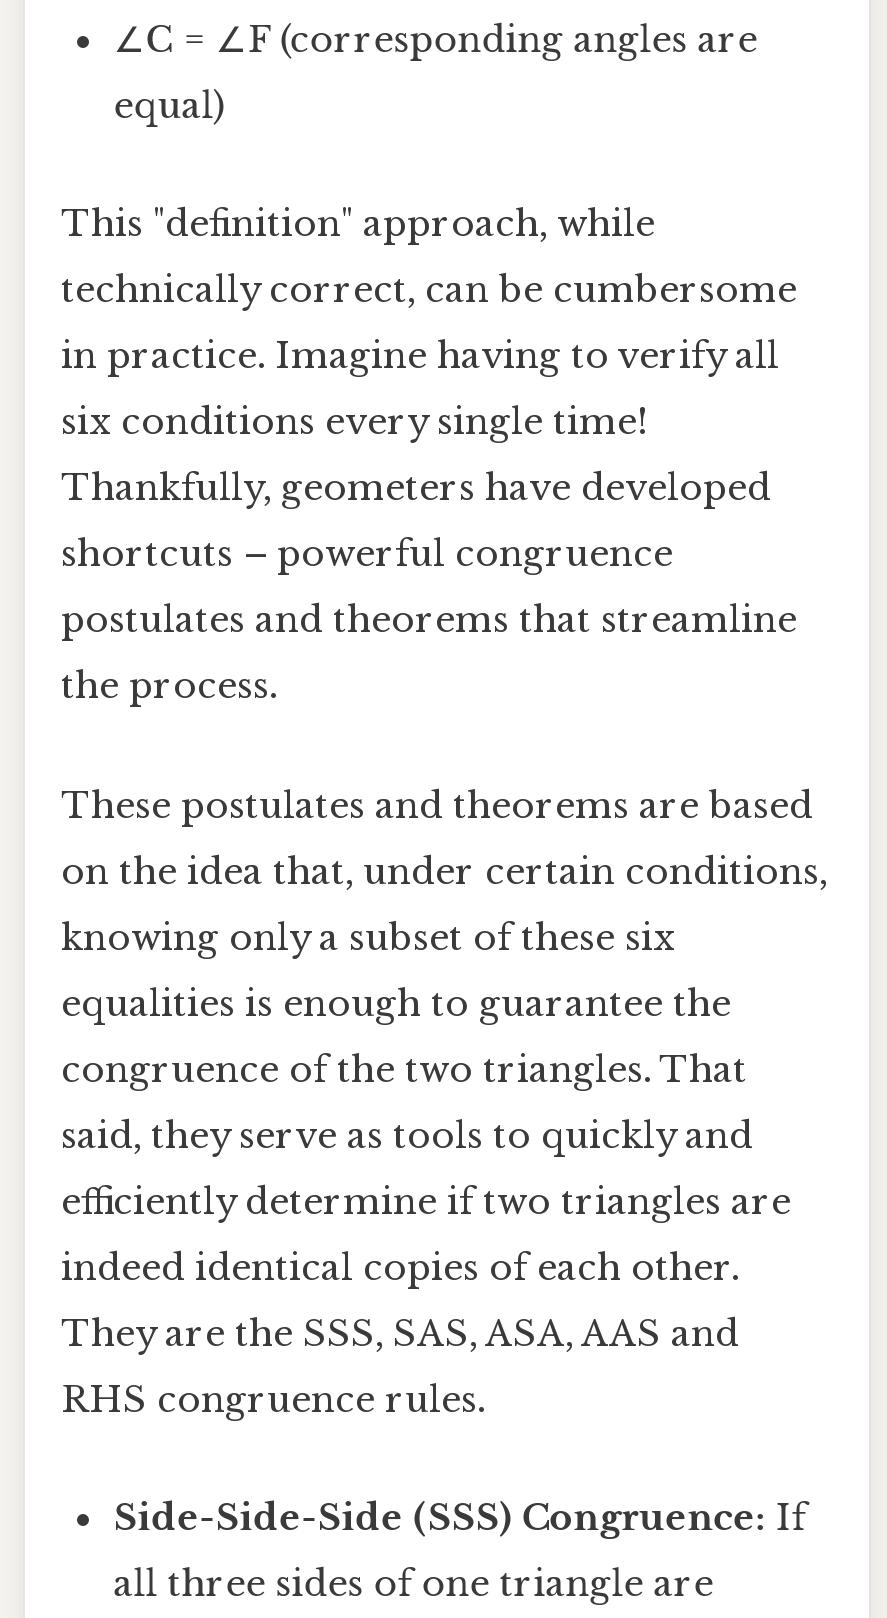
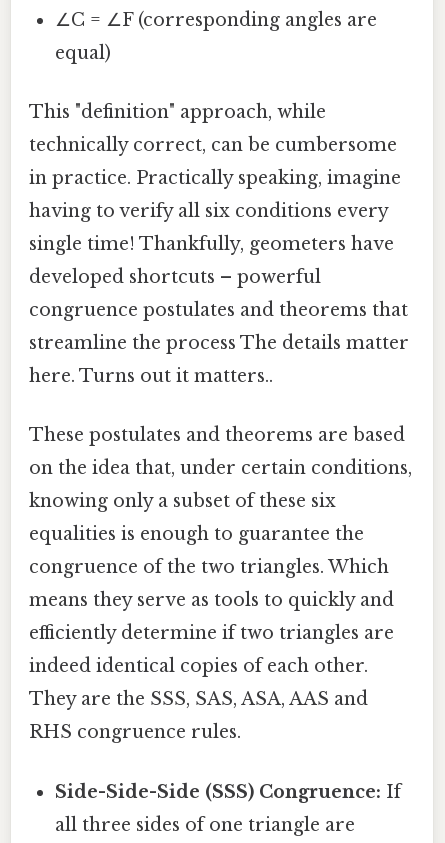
[61,334,797,708] in practice. Imagine having to verify all | six conditions every single time! | Thankfully, geometers have developed | shortcuts – powerful congruence | postulates and theorems that streamline | the process. -> [29,167,409,387] in practice. Practically speaking, imagine | having to verify all six conditions every | single time! Thankfully, geometers have | developed shortcuts – powerful | congruence postulates and theorems that | streamline the process The details matter | here. Turns out it matters..
[61,1047,747,1091] congruence of the two triangles. That -> [29,556,389,578] congruence of the two triangles. Which
[61,1113,753,1157] said, they serve as tools to quickly and -> [29,589,394,611] means they serve as tools to quickly and

